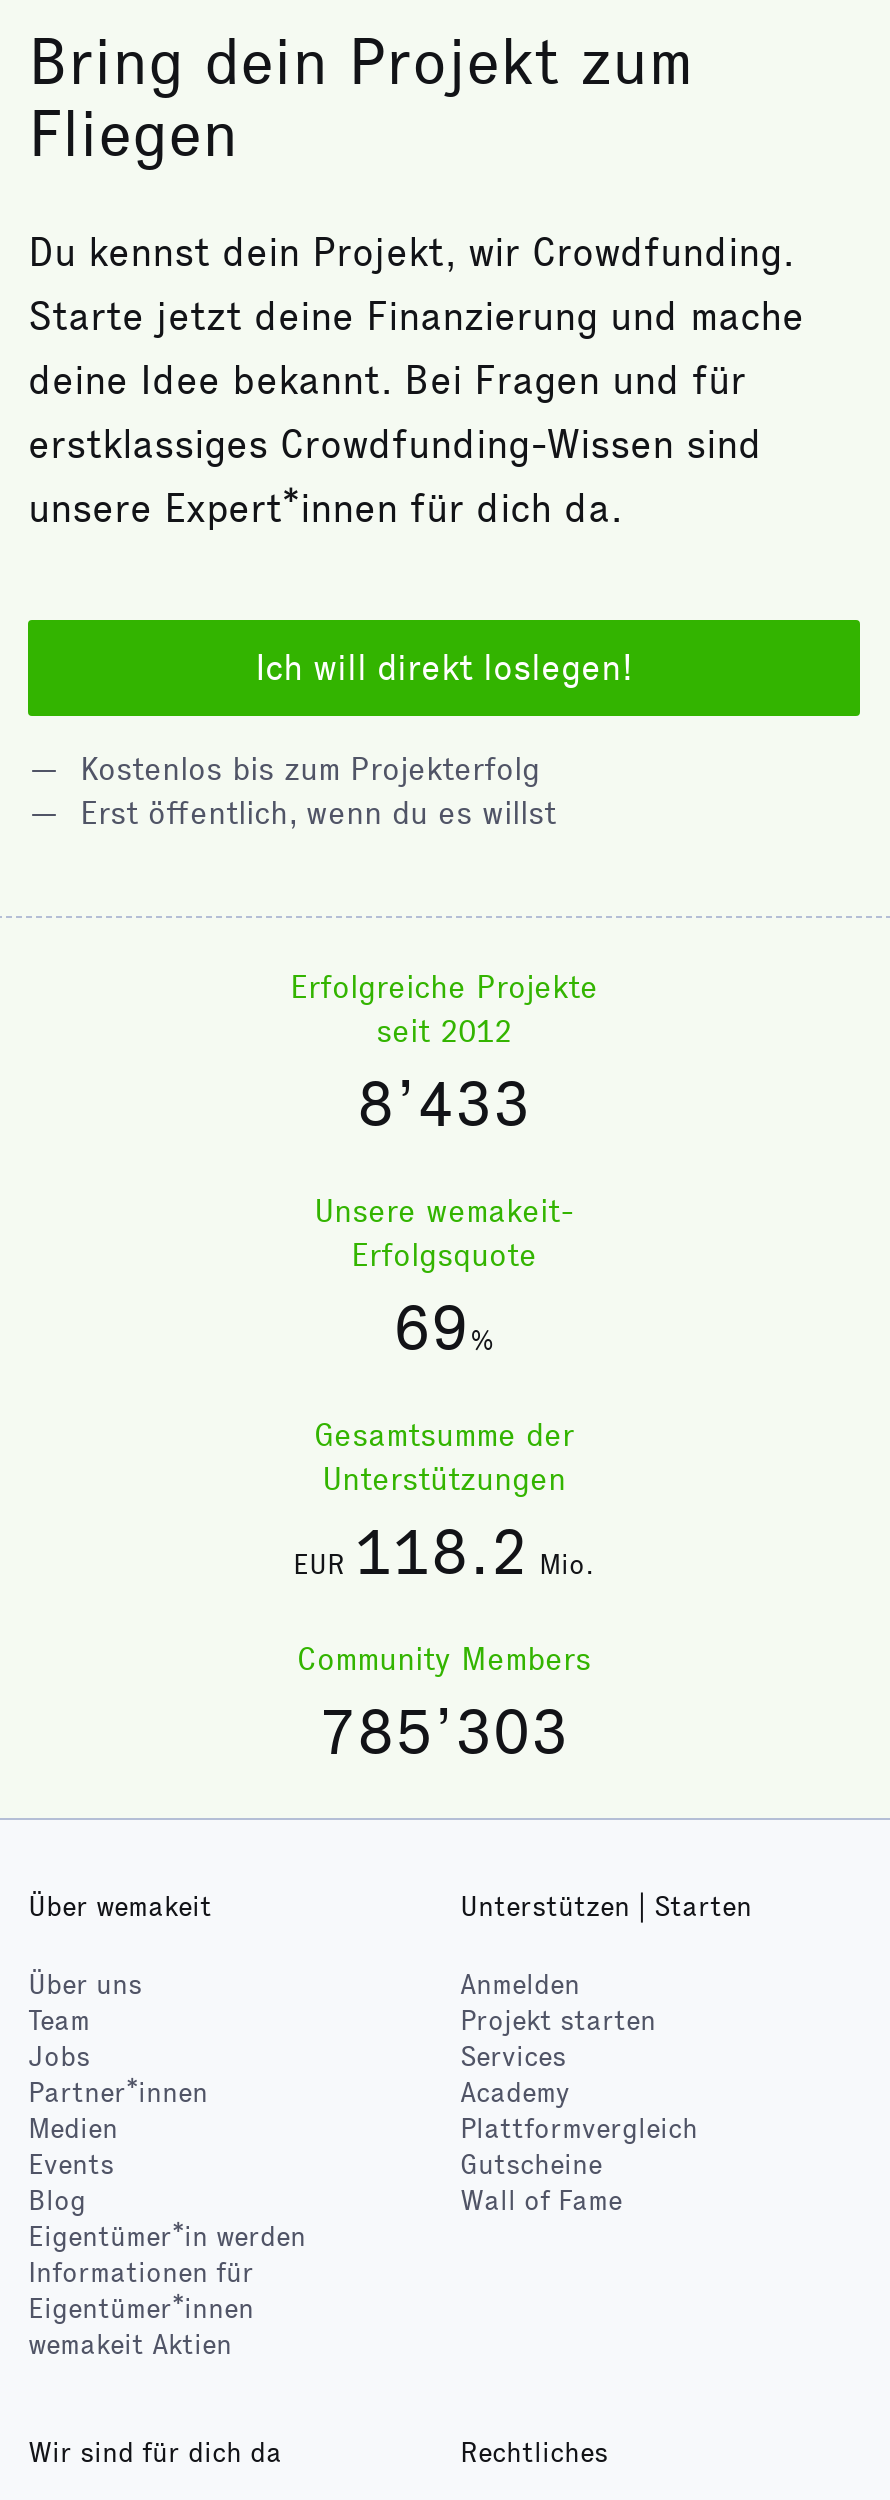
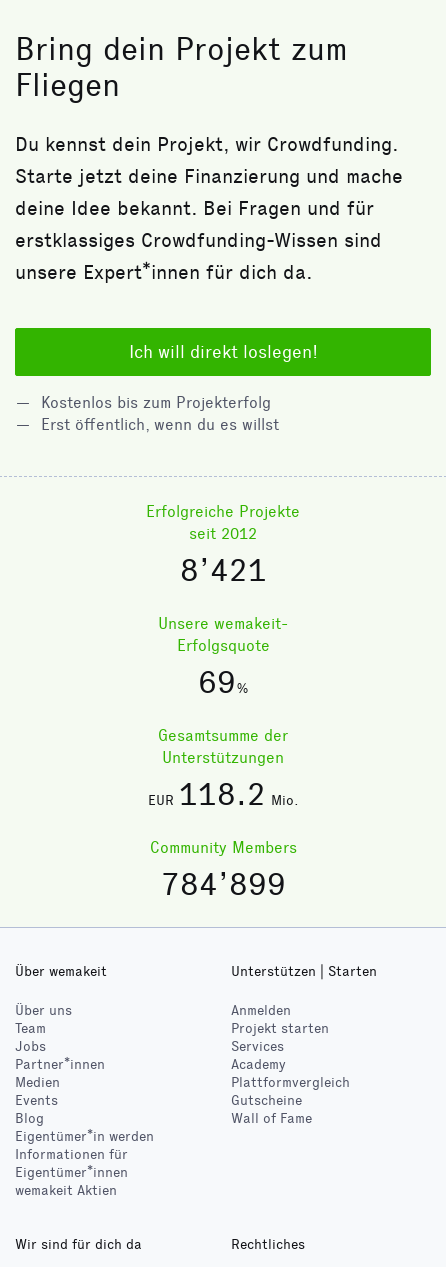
[357,1066,531,1144] 8’433 -> [179,551,266,590] 8’421
[319,1694,569,1772] 785’303 -> [160,865,285,904] 784’899

